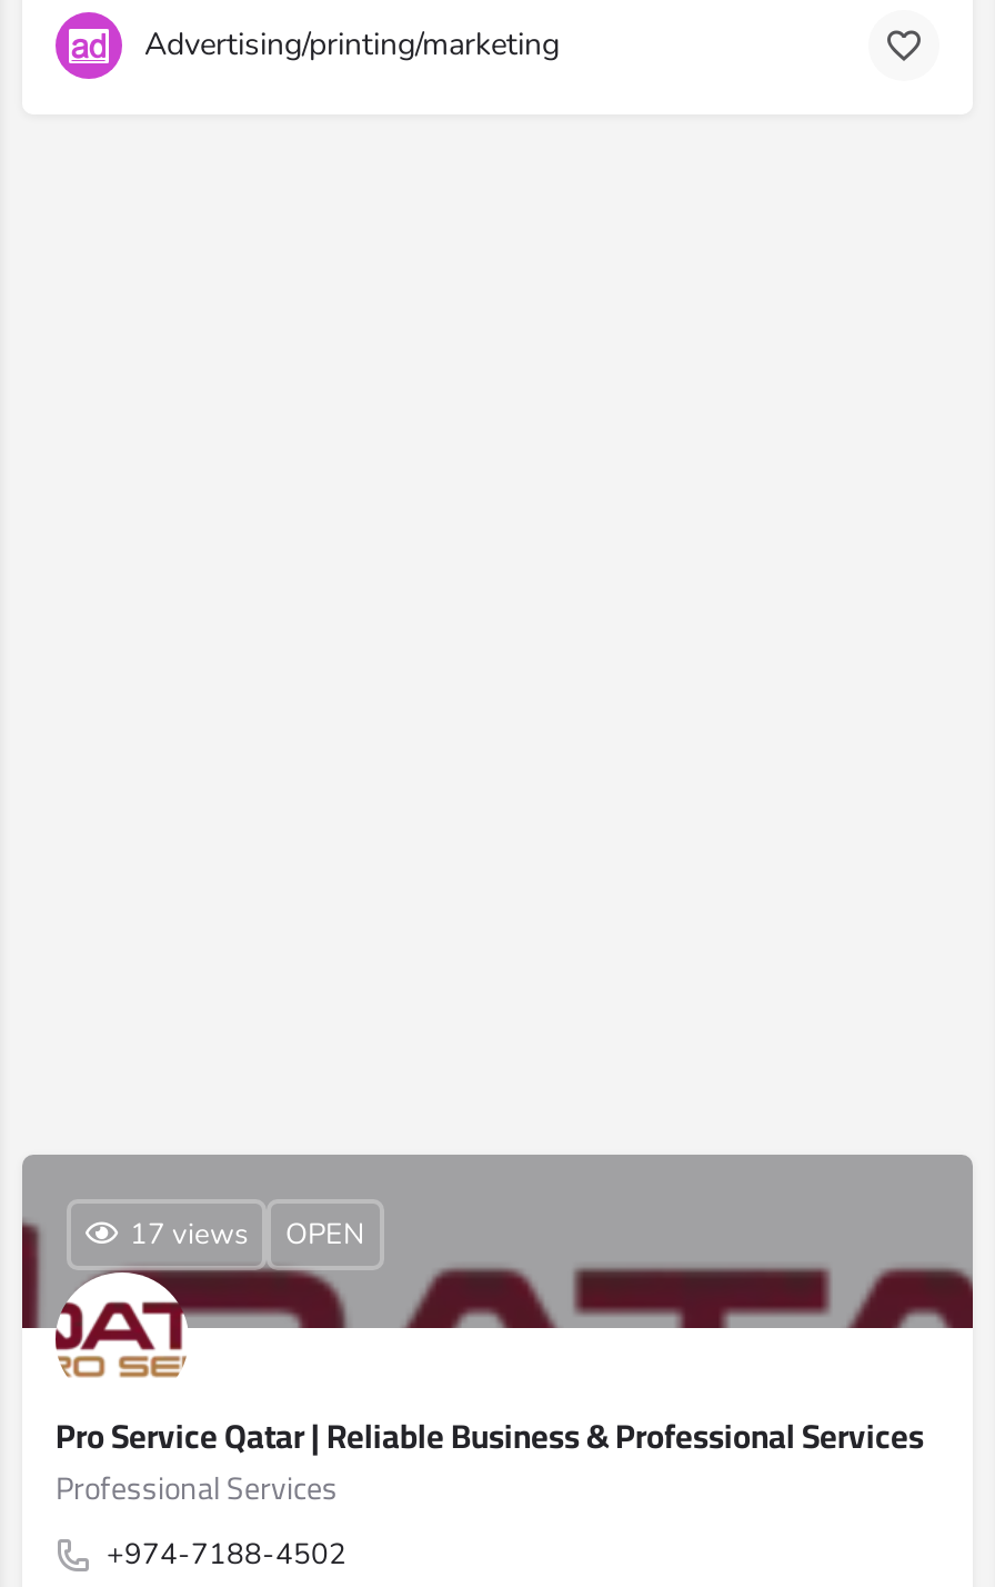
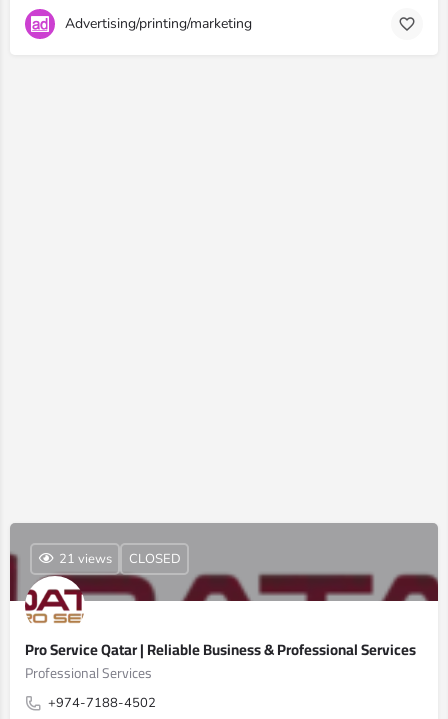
[130,1214,365,1254] 17 views | OPEN -> [58,549,180,567] 21 views | CLOSED

